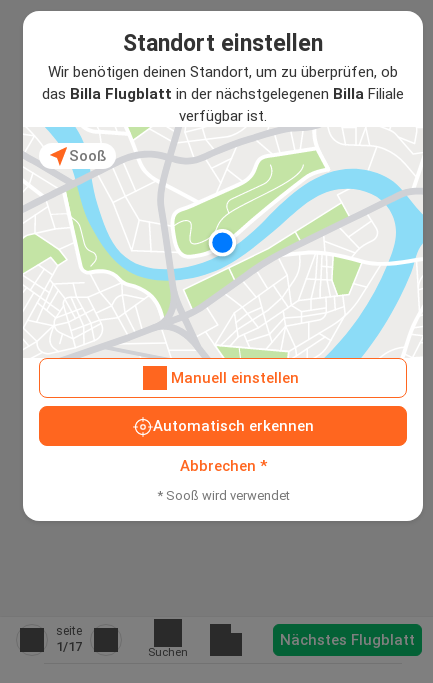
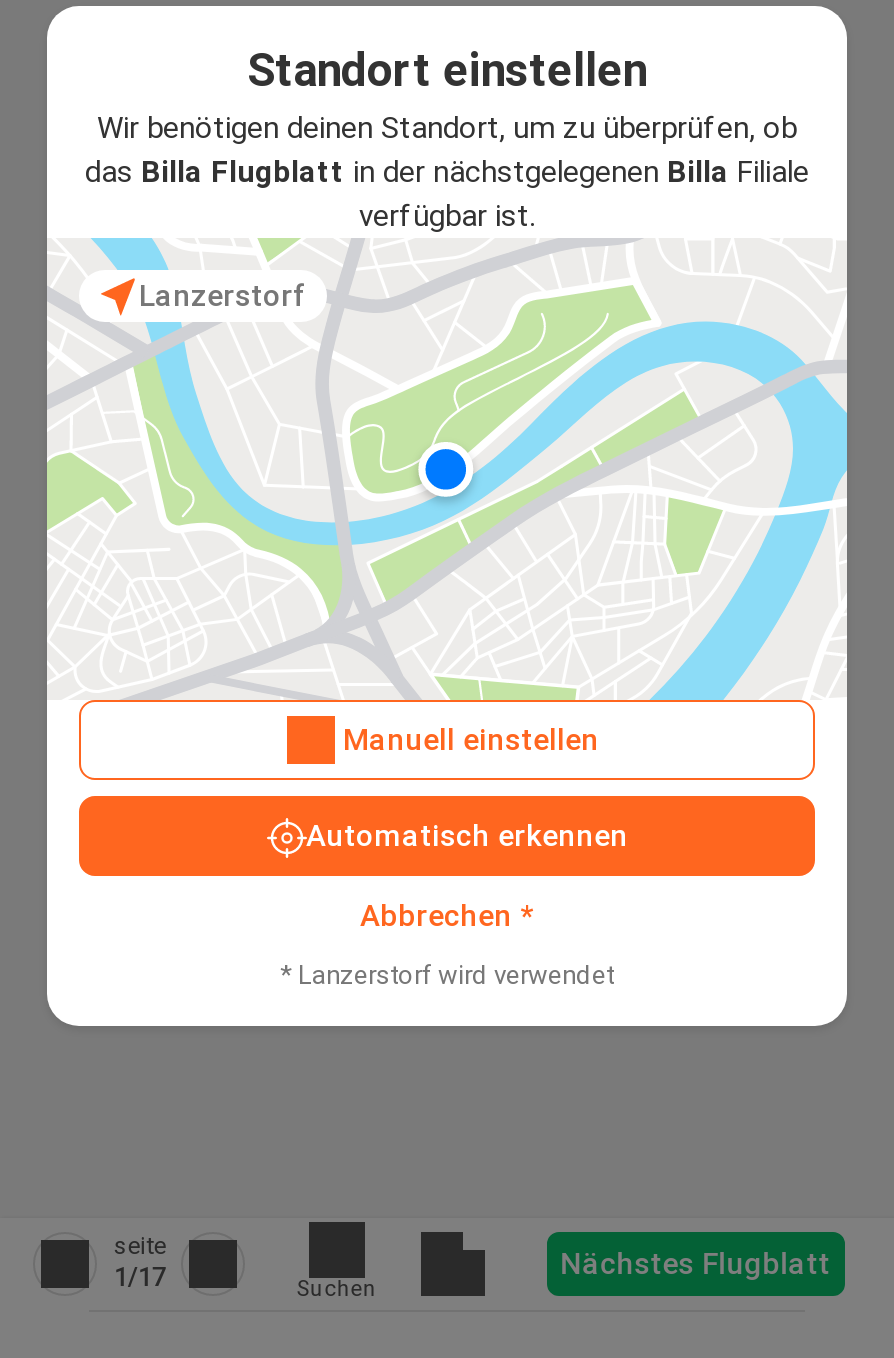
[69,147,106,165] Sooß -> [139,277,307,313] Lanzerstorf
[156,488,289,503] * Sooß wird verwendet -> [280,961,614,991] * Lanzerstorf wird verwendet

